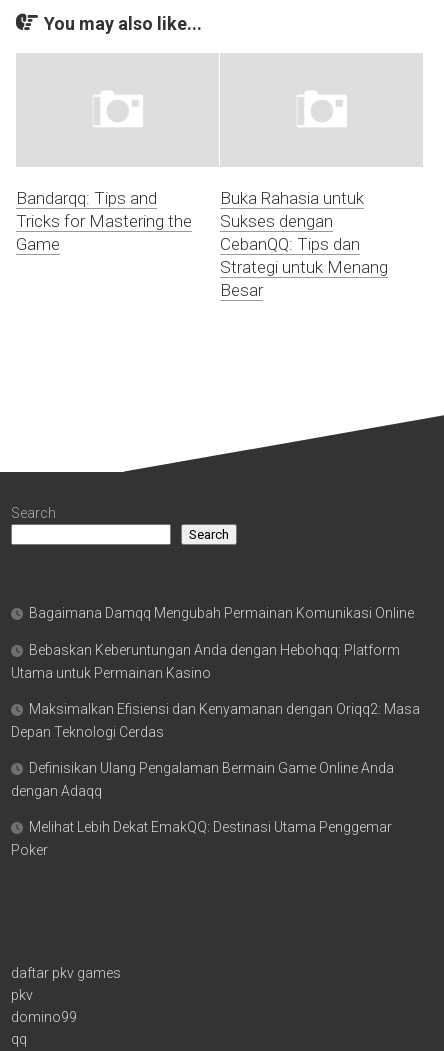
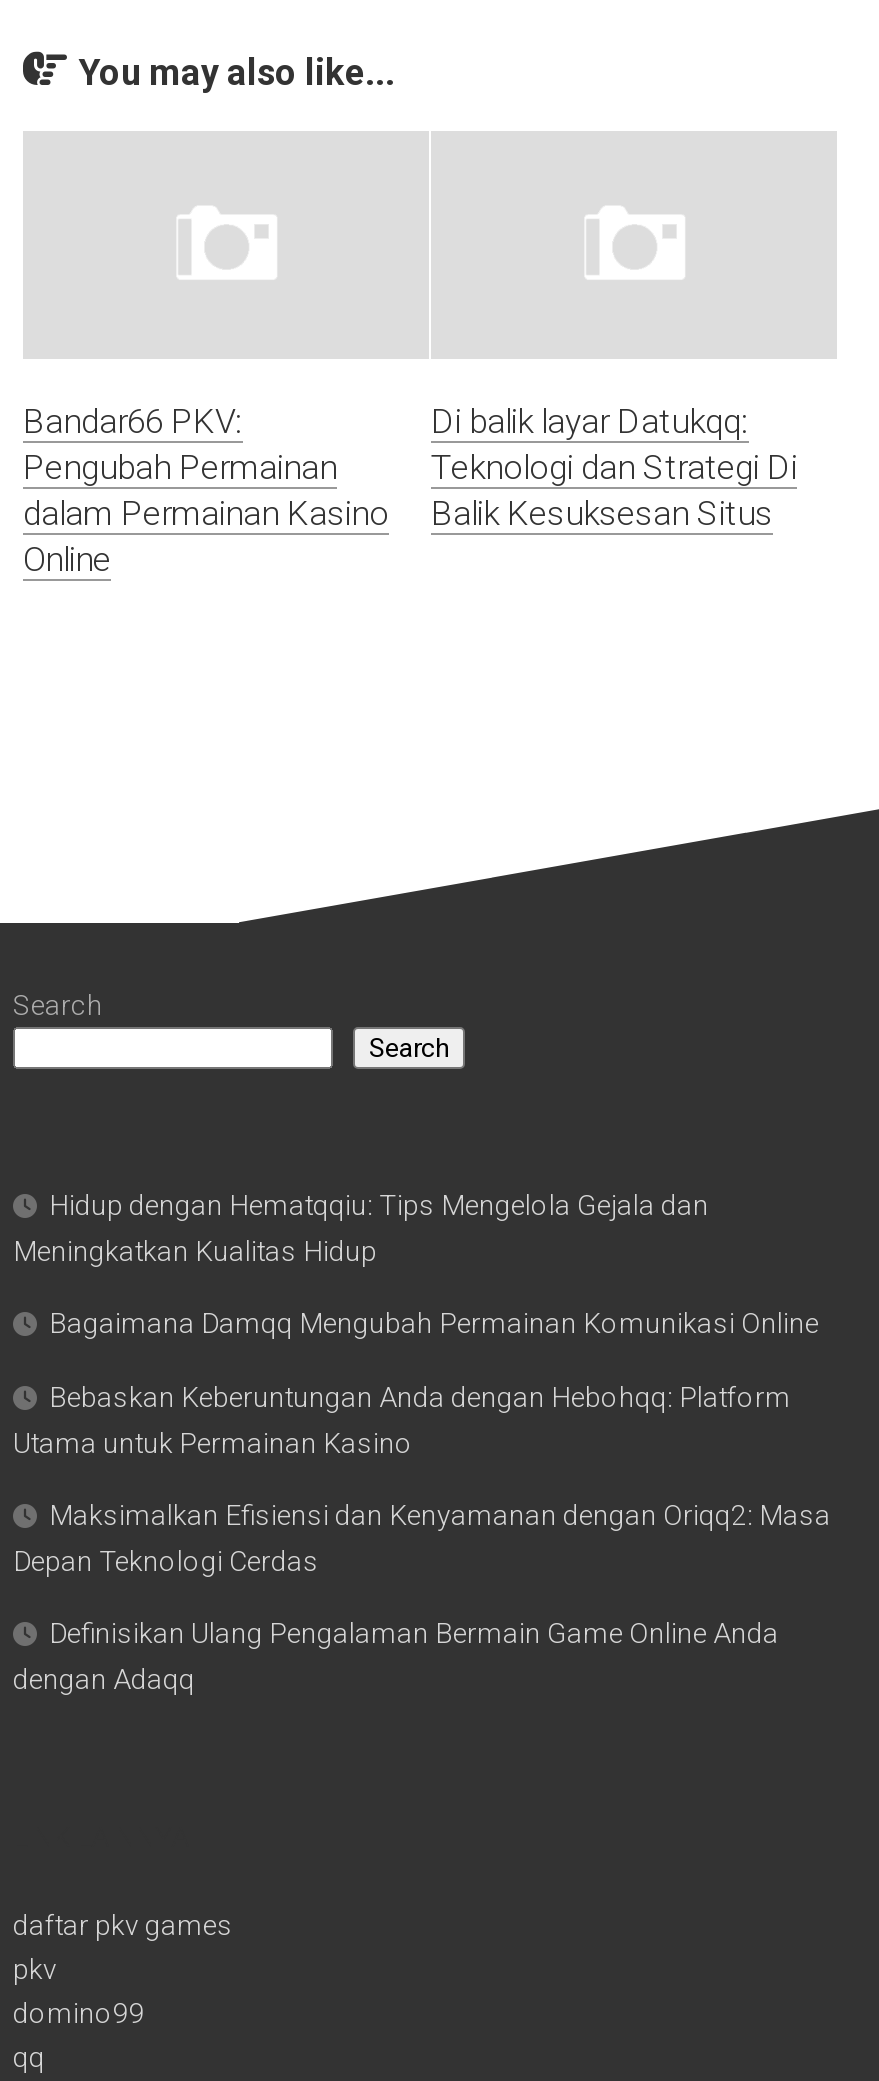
[16,188,192,254] Bandarqq: Tips and | Tricks for Mastering the | Game -> [23,401,389,579] Bandar66 PKV: | Pengubah Permainan | dalam Permainan Kasino | Online
[220,188,388,300] Buka Rahasia untuk | Sukses dengan | CebanQQ: Tips dan | Strategi untuk Menang | Besar -> [431,401,797,533] Di balik layar Datukqq: | Teknologi dan Strategi Di | Balik Kesuksesan Situs
none -> [13,1189,709,1267] Hidup dengan Hematqqiu: Tips Mengelola Gejala dan | Meningkatkan Kualitas Hidup
moved [11,605,420,799] -> [13,1307,831,1695]: Bagaimana Damqq Mengubah Permainan Komunikasi Online | Bebaskan Keberuntungan Anda dengan Hebohqq: Platform | Utama untuk Permainan Kasino | Maksimalkan Efisiensi dan Kenyamanan dengan Oriqq2: Masa | Depan Teknologi Cerdas | Definisikan Ulang Pengalaman Bermain Game Online Anda | dengan Adaqq
[11,819,392,858] Melihat Lebih Dekat EmakQQ: Destinasi Utama Penggemar | Poker -> none

